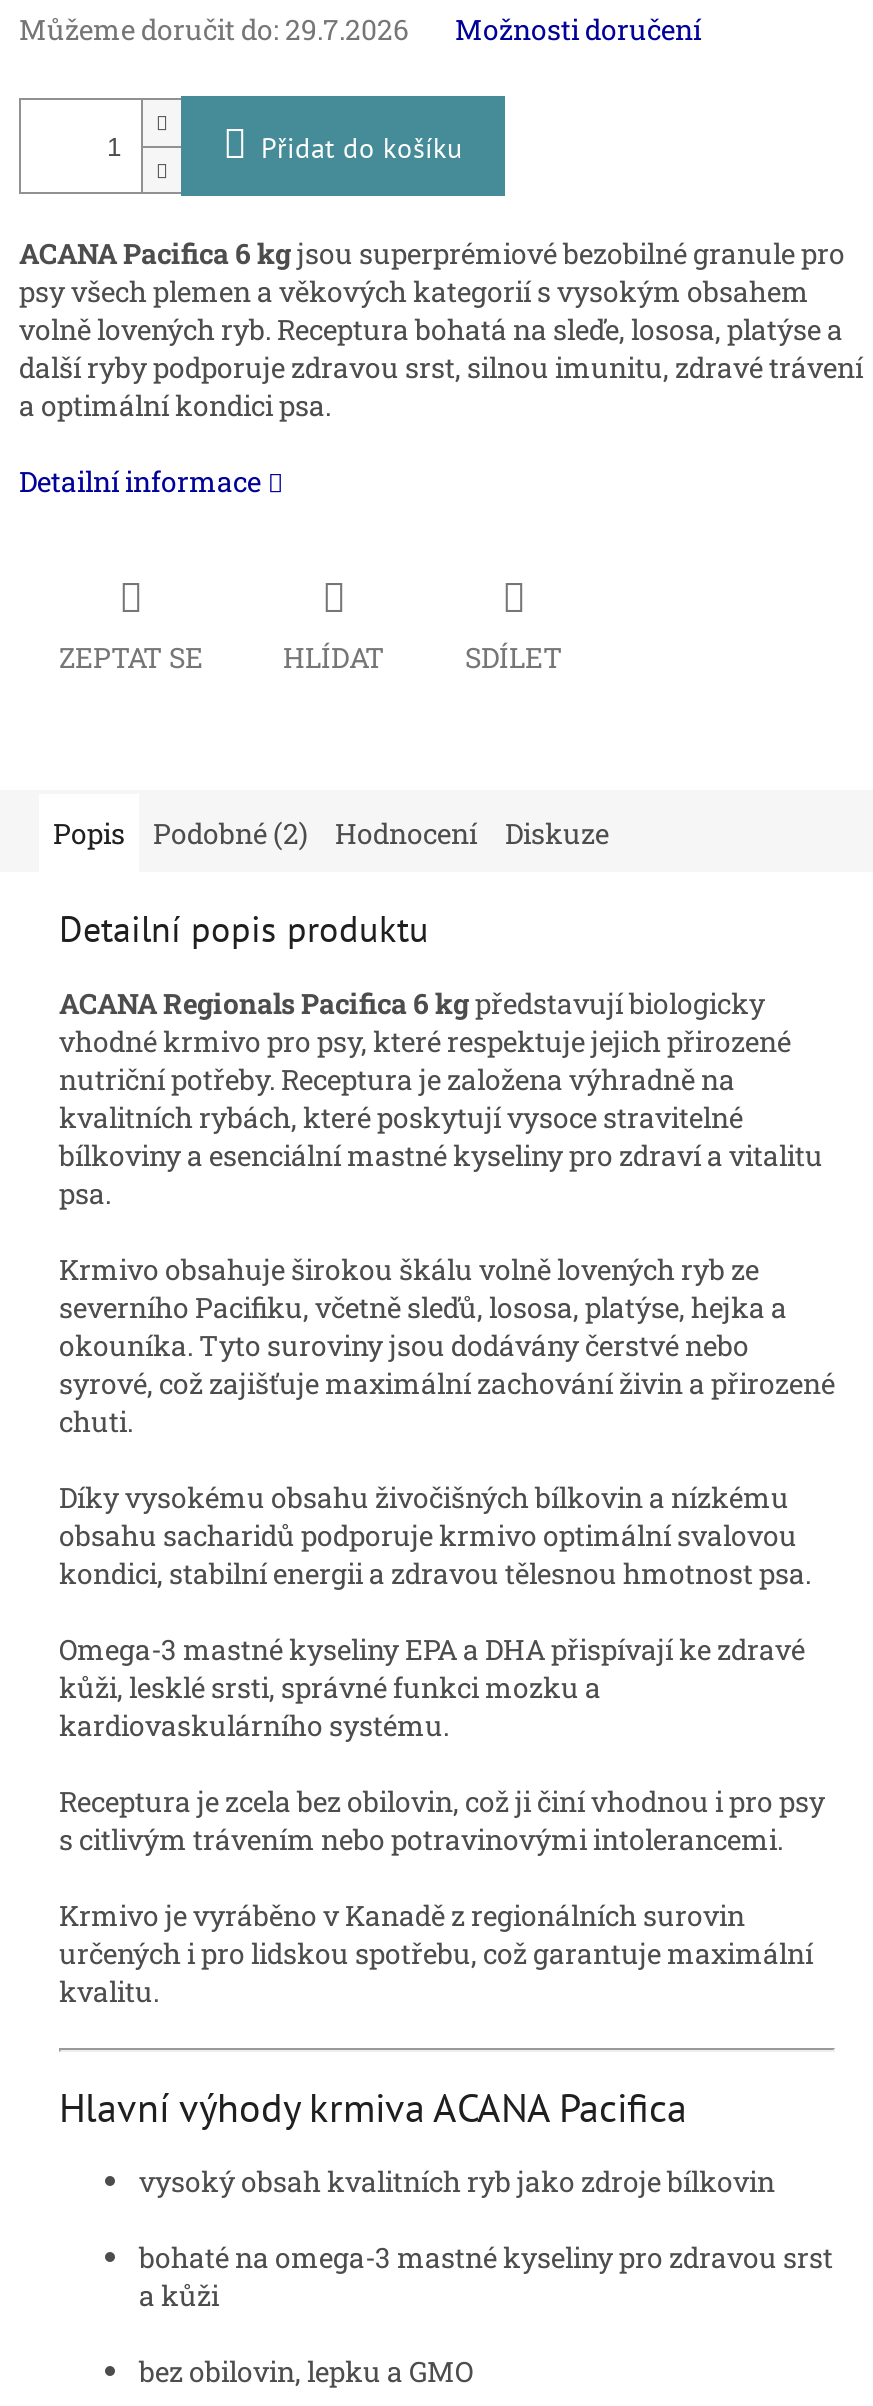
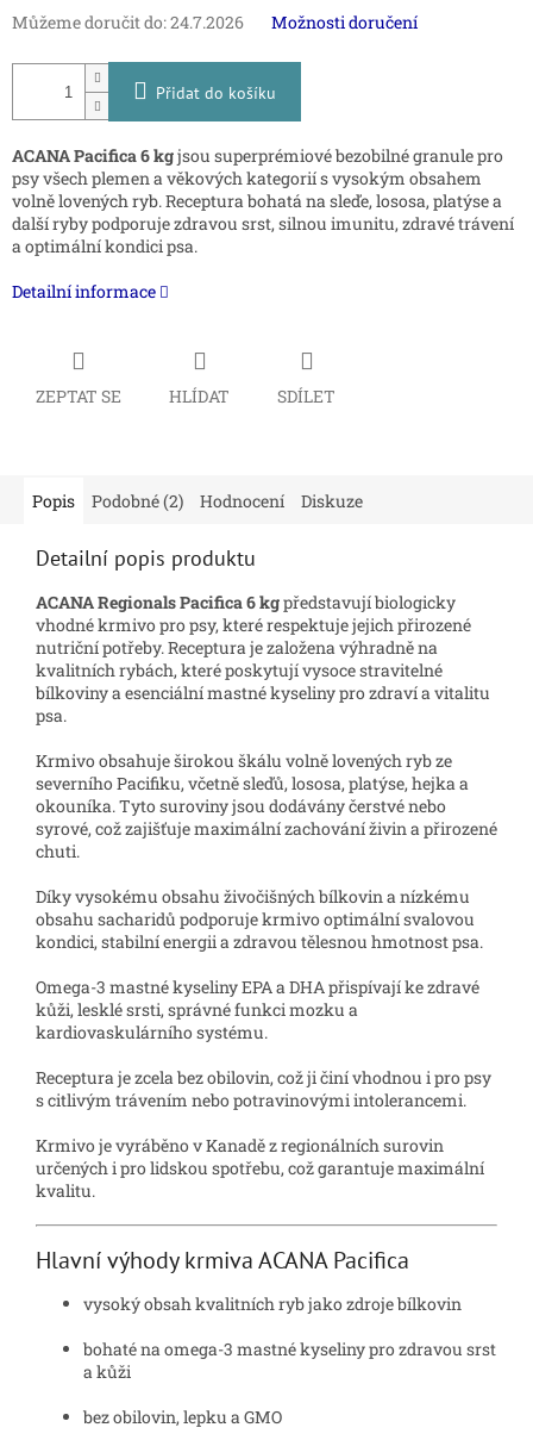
[19,11,409,49] Můžeme doručit do: 29.7.2026 -> [12,11,244,34] Můžeme doručit do: 24.7.2026

